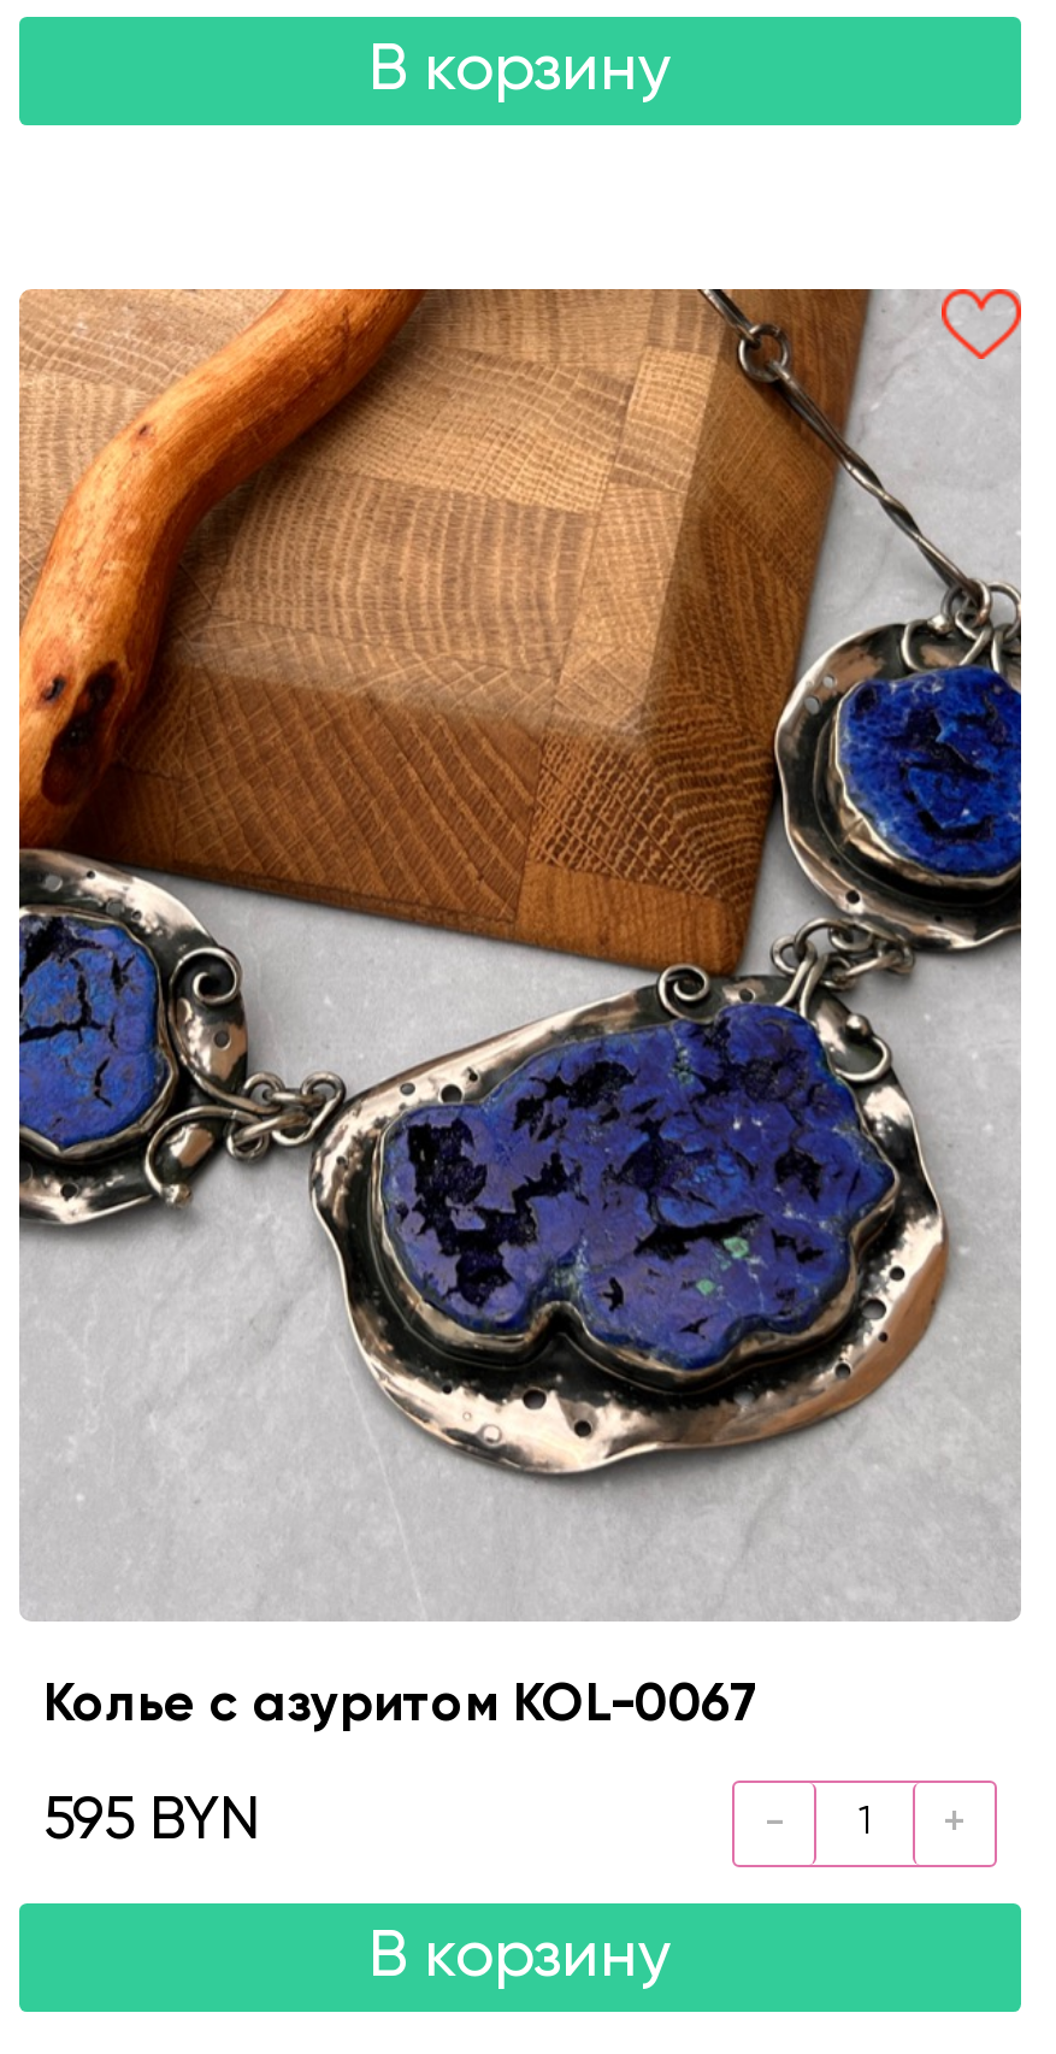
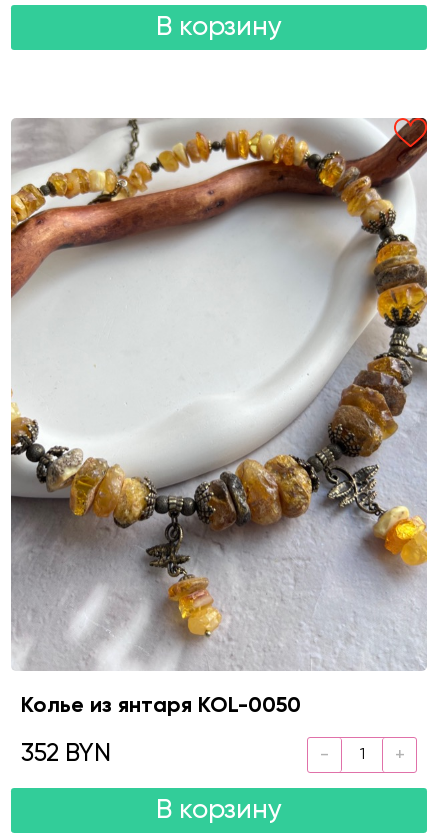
[17,287,1023,1733] [image] | Колье с азуритом KOL-0067 -> [10,118,428,717] [image] | Колье из янтаря KOL-0050
[43,1794,260,1854] 595 BYN -> [21,742,111,767] 352 BYN

